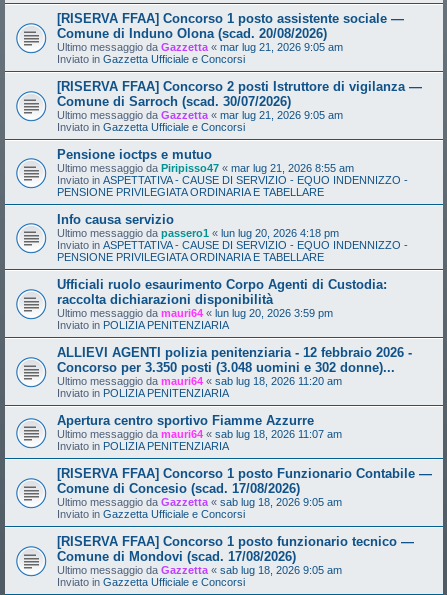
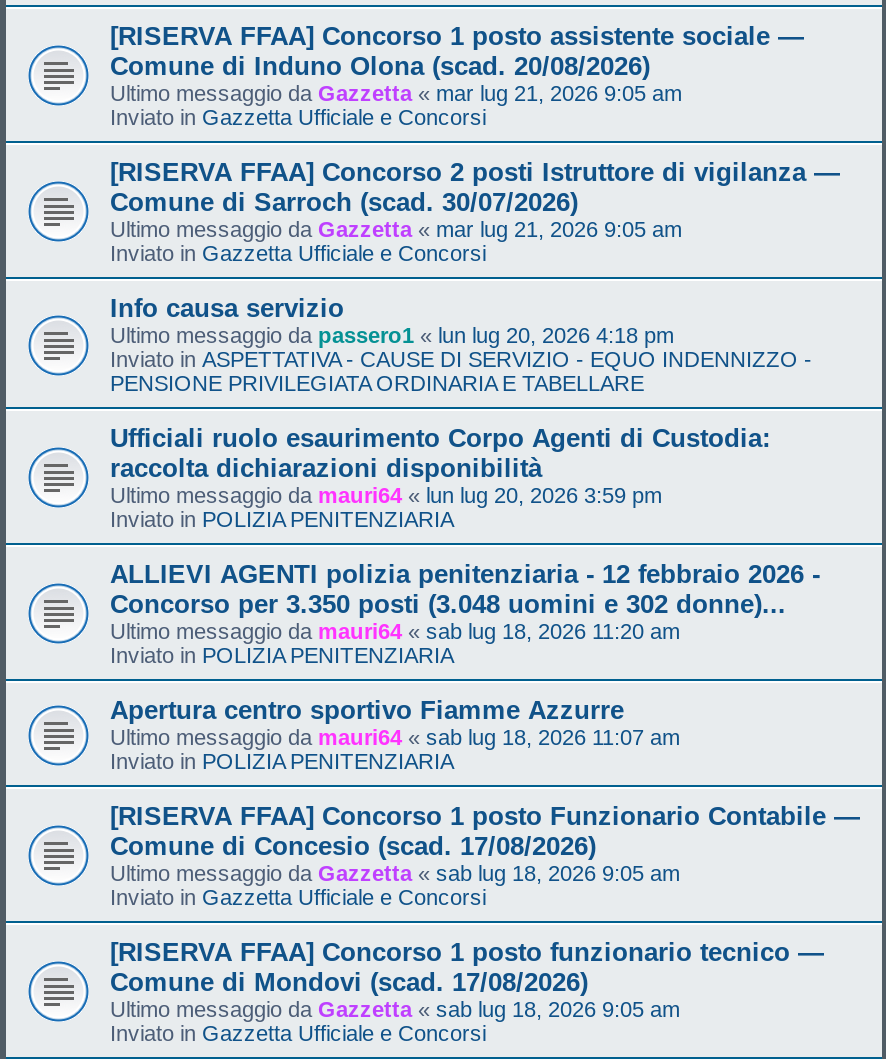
[57,147,408,198] Pensione ioctps e mutuo | Ultimo messaggio da Piripisso47 «mar lug 21, 2026 8:55 am | Inviato in ASPETTATIVA - CAUSE DI SERVIZIO - EQUO INDENNIZZO - | PENSIONE PRIVILEGIATA ORDINARIA E TABELLARE -> none

